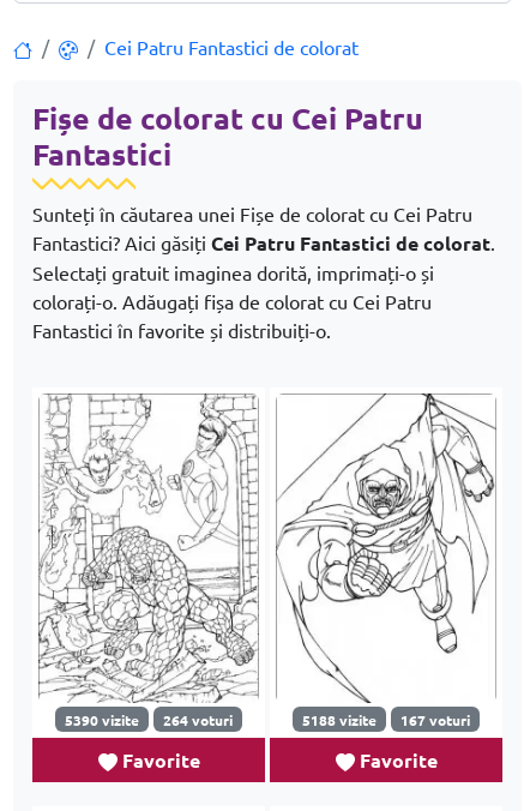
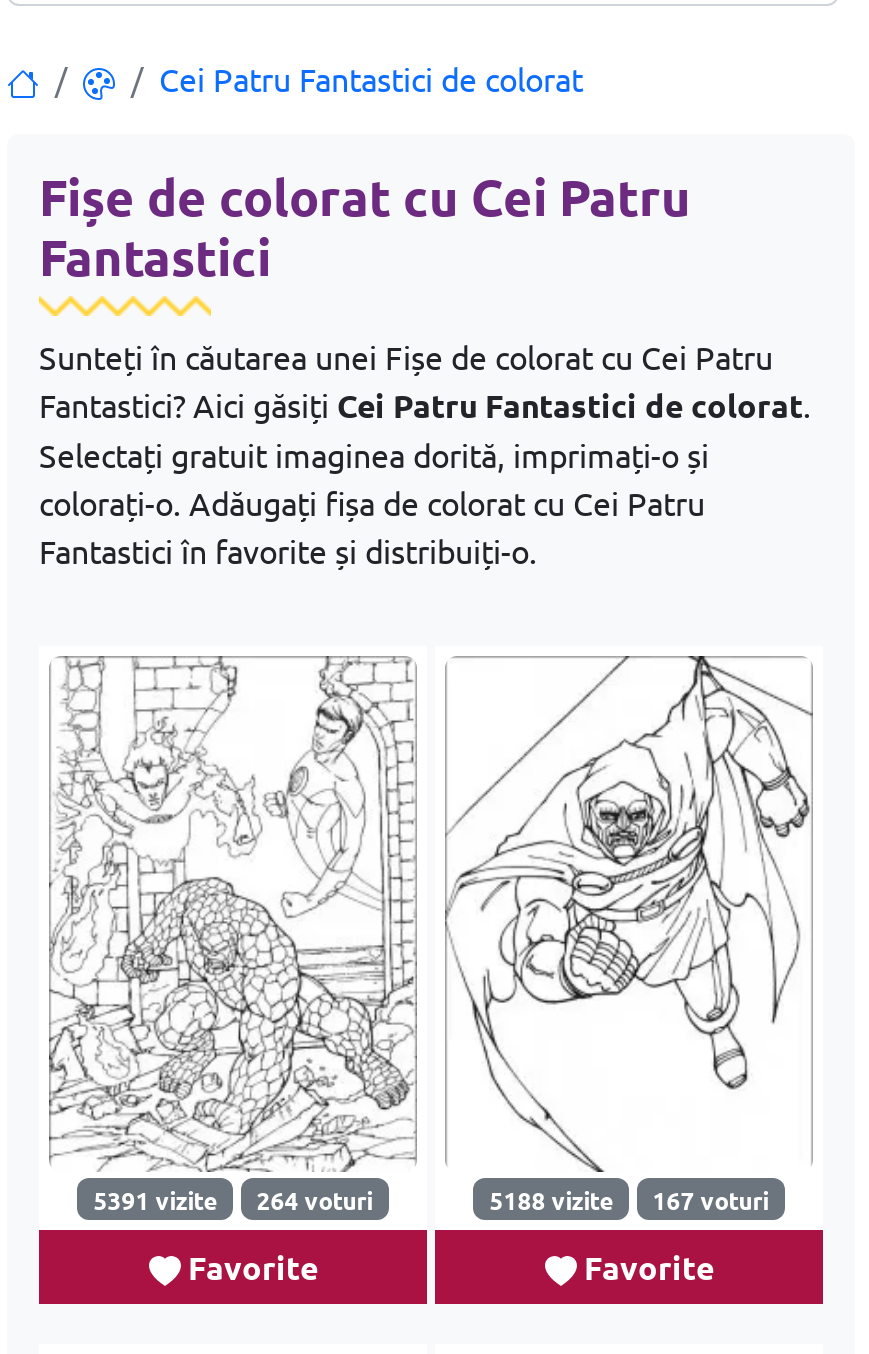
[65,710,232,729] 5390 vizite 264 voturi -> [93,1183,373,1215] 5391 vizite 264 voturi

